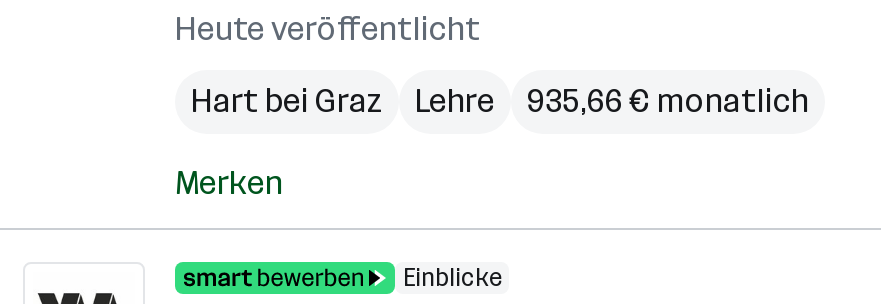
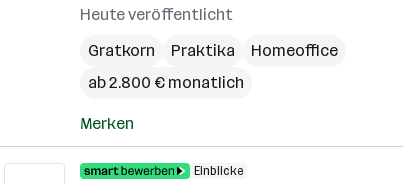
[191,82,809,120] Hart bei Graz | Lehre | 935,66 € monatlich -> [88,41,338,92] Gratkorn | Praktika | Homeoffice | ab 2.800 € monatlich

